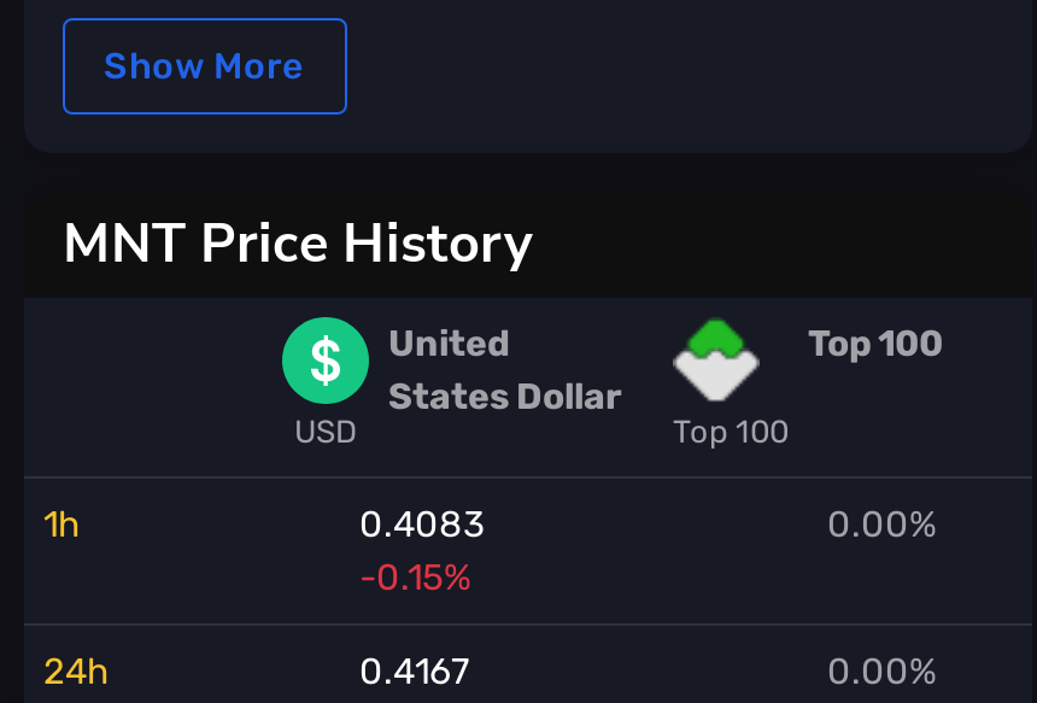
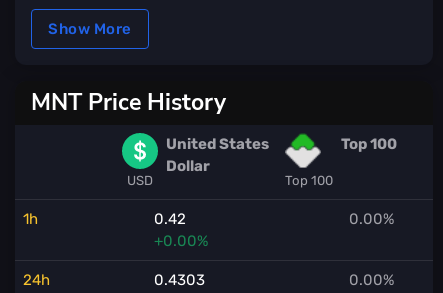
[359,504,485,547] 0.4083 -> [154,210,186,228] 0.42
[359,557,470,600] -0.15% -> [154,232,208,250] +0.00%
[359,651,470,694] 0.4167 -> [154,271,205,289] 0.4303

